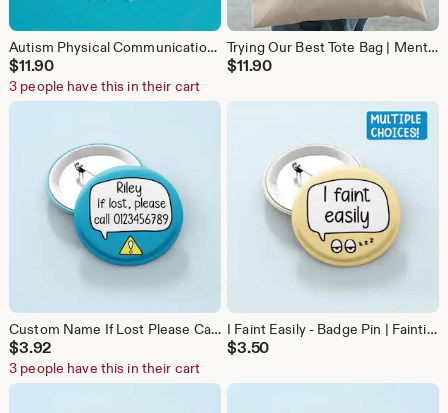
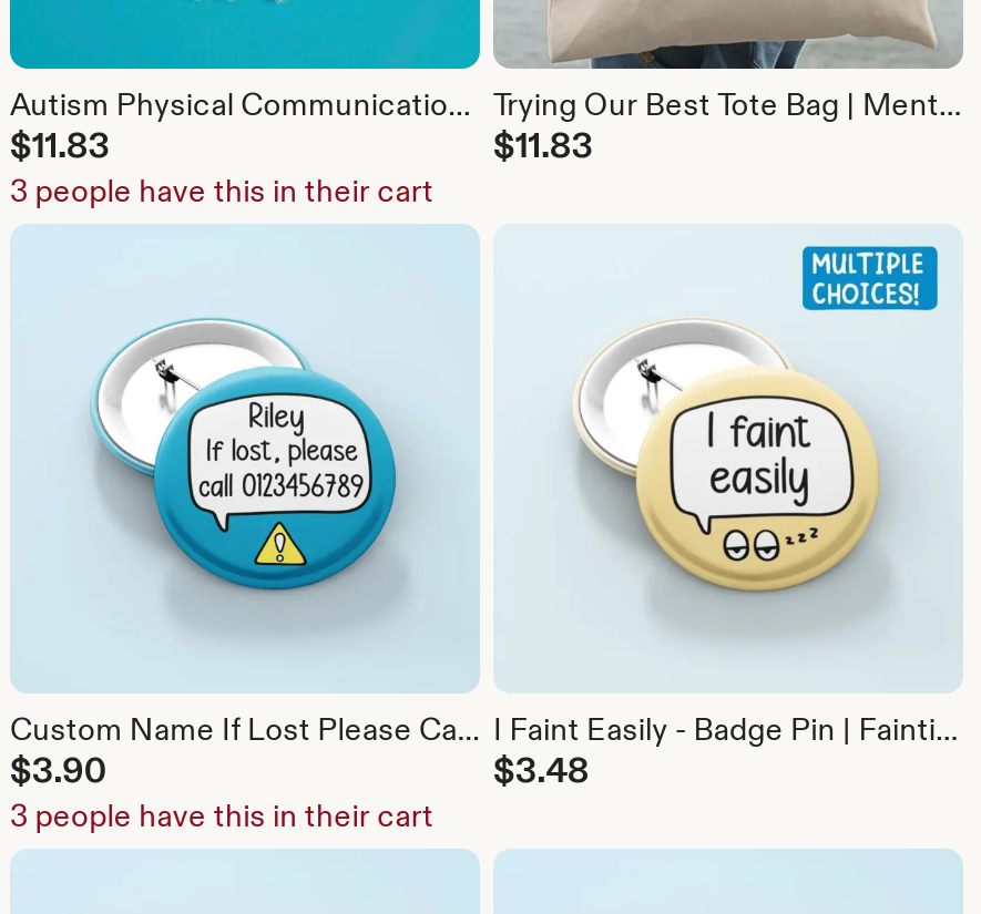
[9,55,54,75] $11.90 -> [10,122,110,166] $11.83
[227,55,272,75] $11.90 -> [493,122,593,166] $11.83
[9,337,51,357] $3.92 -> [10,747,106,791] $3.90
[227,337,269,357] $3.50 -> [493,747,589,791] $3.48

